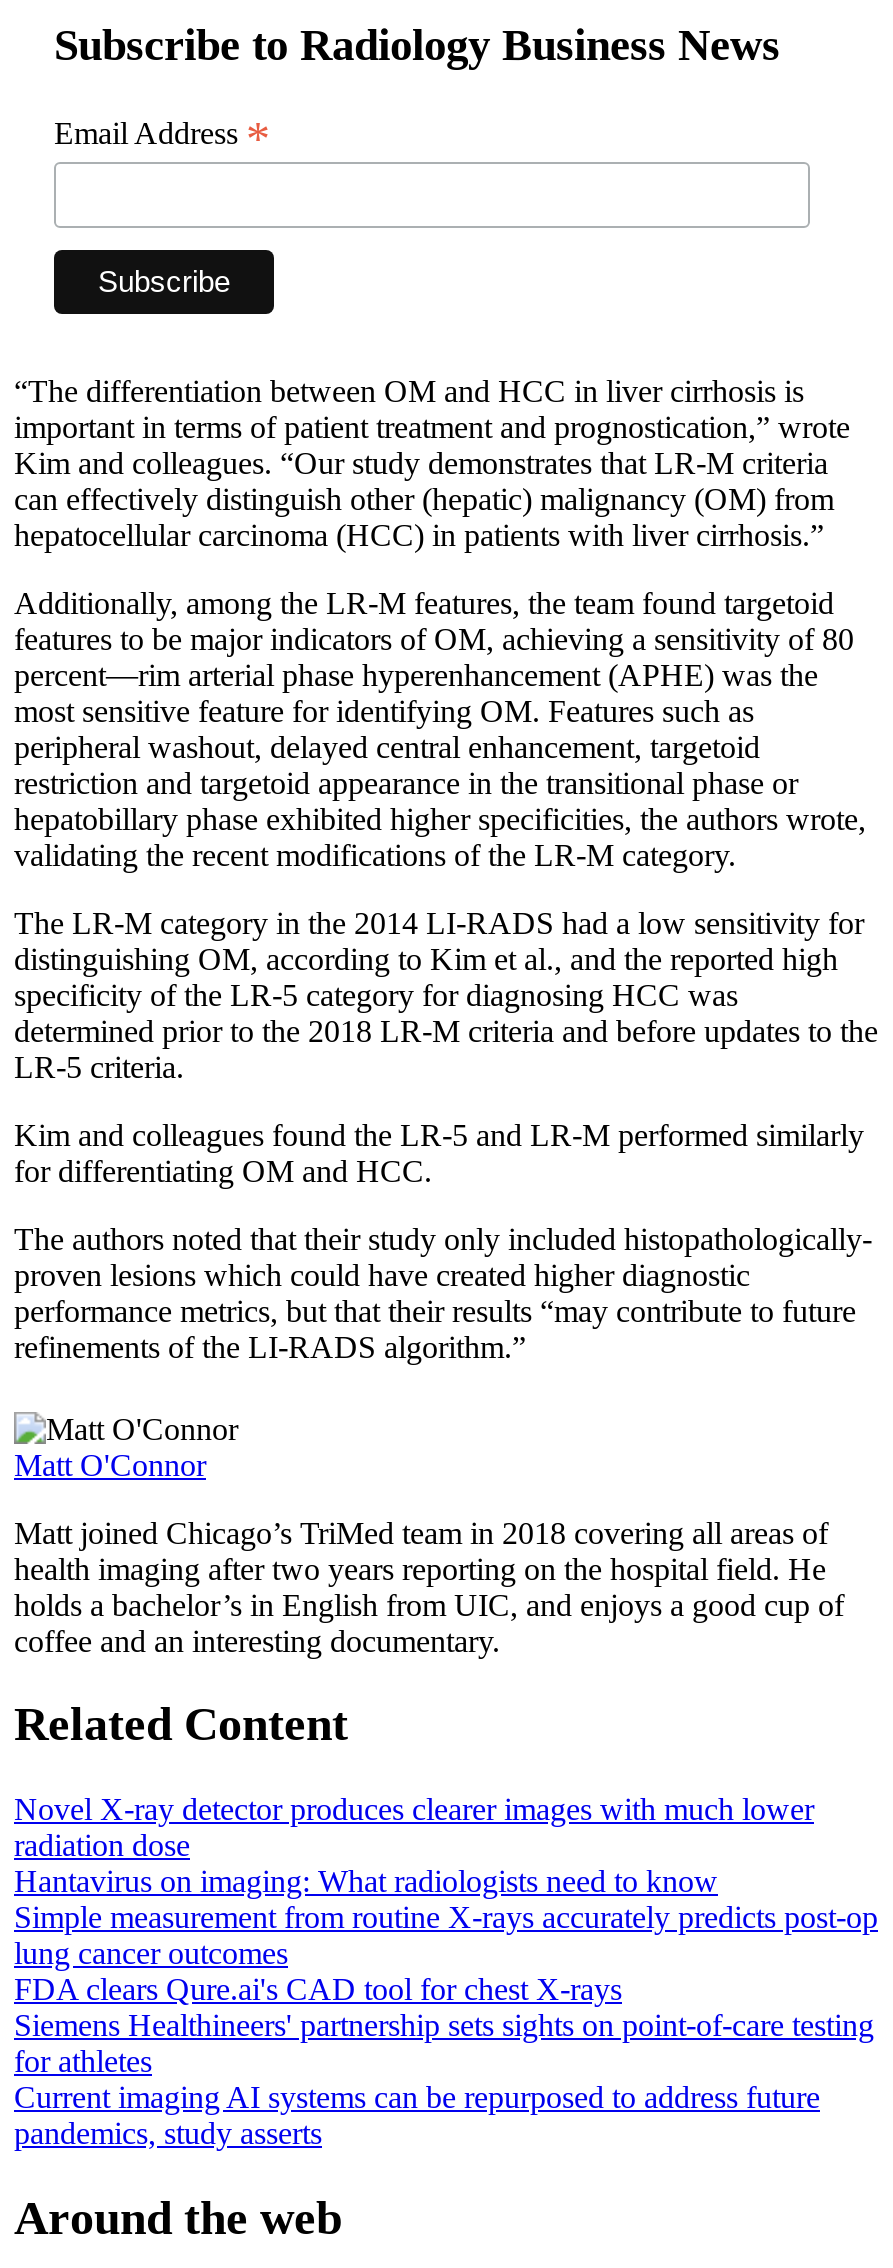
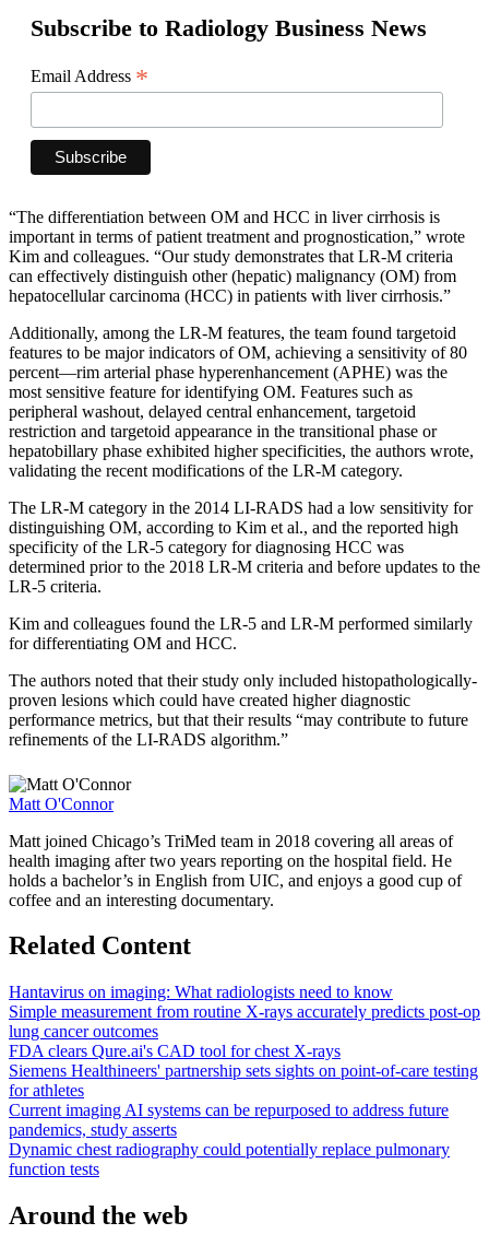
[14,1793,814,1863] Novel X-ray detector produces clearer images with much lower | radiation dose -> none
moved [14,1865,878,2151] -> [9,983,480,1139]: Hantavirus on imaging: What radiologists need to know | Simple measurement from routine X-rays accurately predicts post-op | lung cancer outcomes | FDA clears Qure.ai's CAD tool for chest X-rays | Siemens Healthineers' partnership sets sights on point-of-care testing | for athletes | Current imaging AI systems can be repurposed to address future | pandemics, study asserts
none -> [9,1140,450,1179] Dynamic chest radiography could potentially replace pulmonary | function tests

